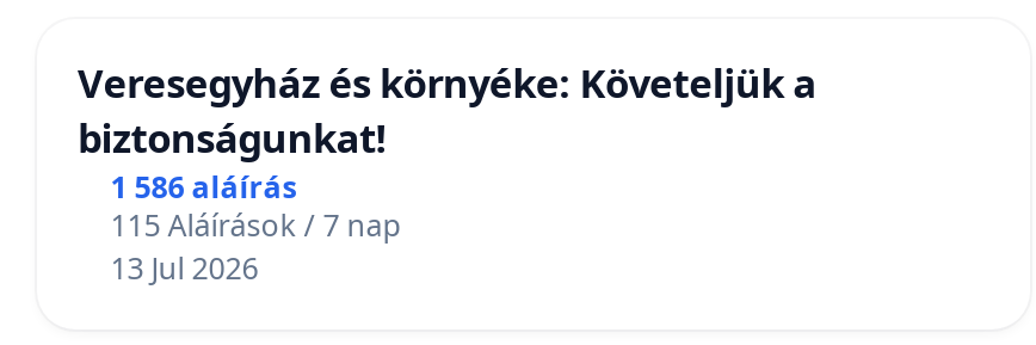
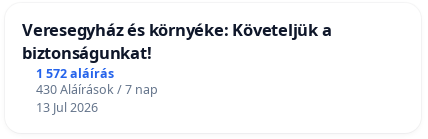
[111,166,297,207] 1 586 aláírás -> [36,65,114,82] 1 572 aláírás
[111,204,402,245] 115 Aláírások / 7 nap -> [36,81,158,98] 430 Aláírások / 7 nap

